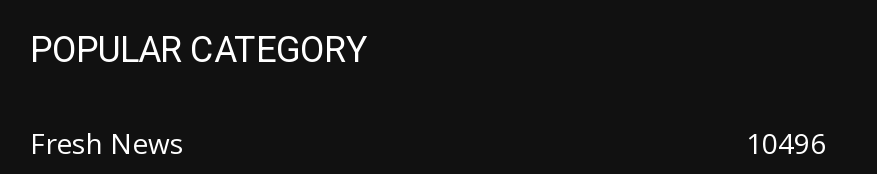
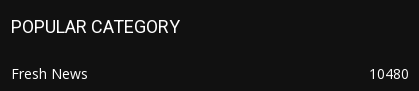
[746,124,826,162] 10496 -> [369,64,409,83] 10480

